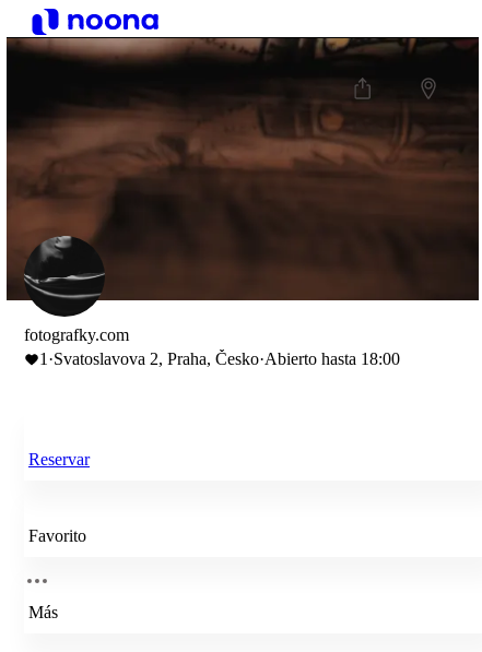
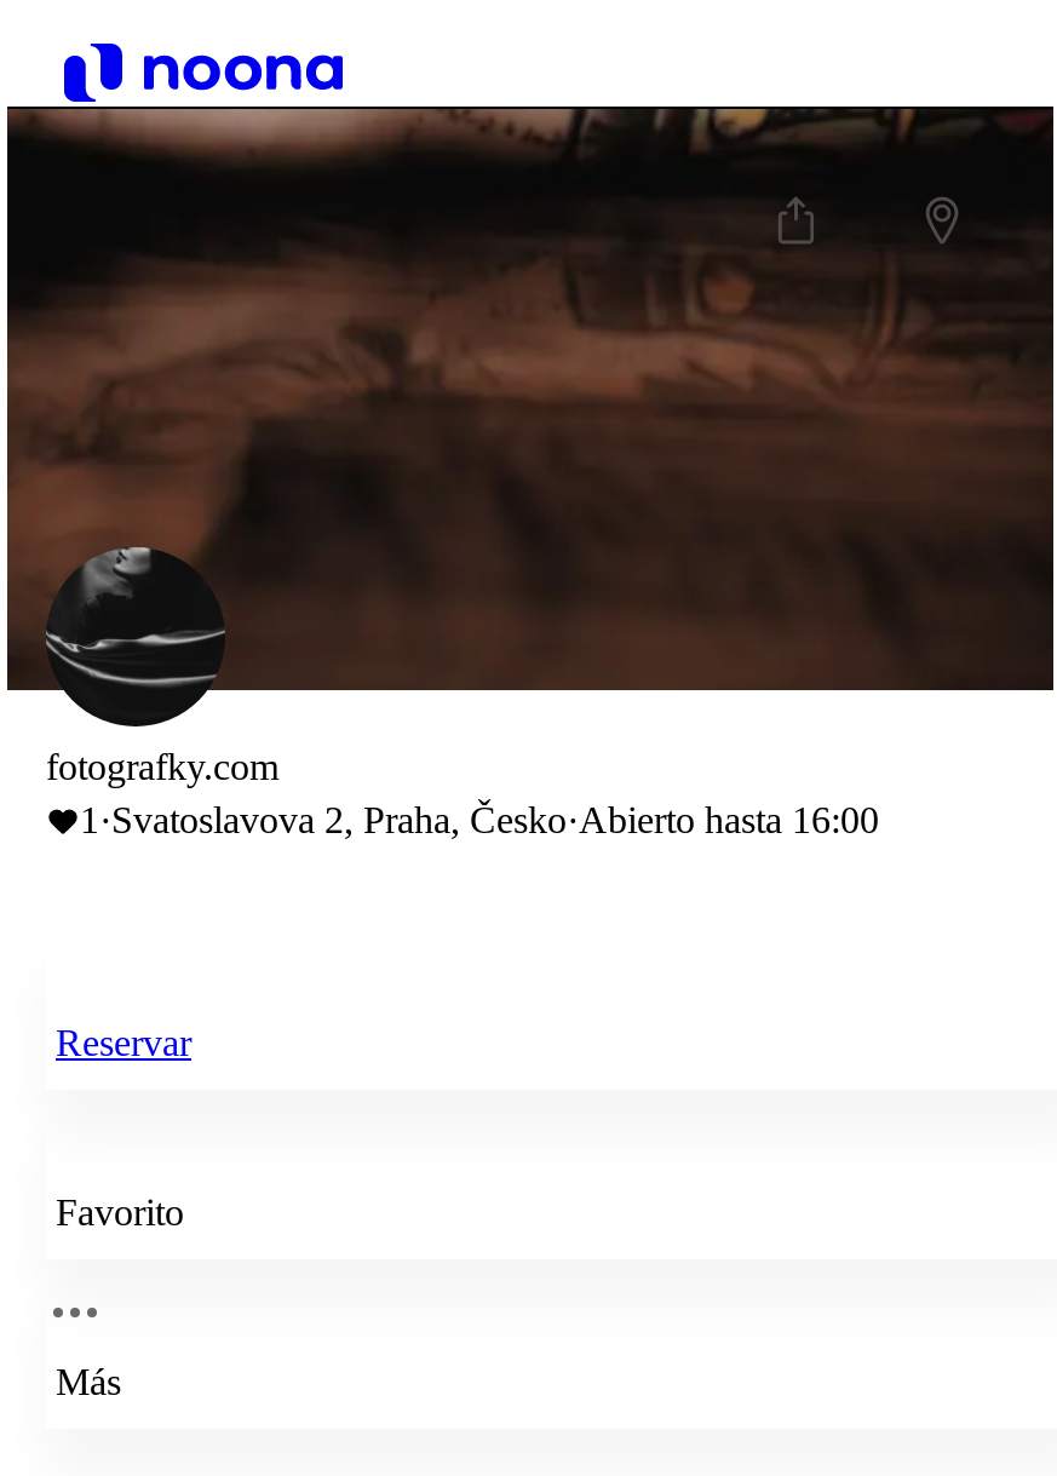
[39,349,400,368] 1 · Svatoslavova 2, Praha, Česko · Abierto hasta 18:00 -> [80,799,879,840] 1 · Svatoslavova 2, Praha, Česko · Abierto hasta 16:00

